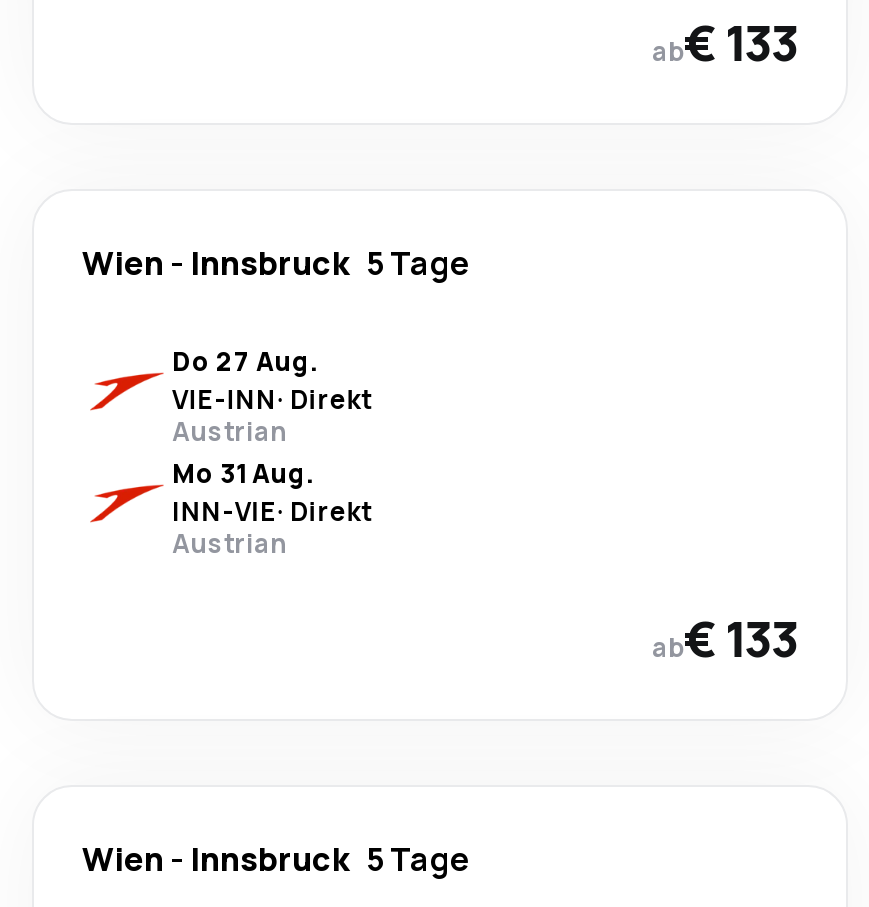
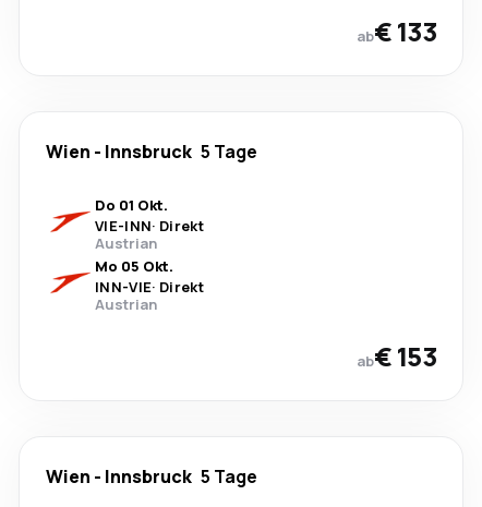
[172,343,318,379] Do 27 Aug. -> [95,195,168,215] Do 01 Okt.
[172,455,314,491] Mo 31 Aug. -> [95,256,173,276] Mo 05 Okt.
[652,605,798,671] ab€ 133 -> [357,338,436,374] ab€ 153

